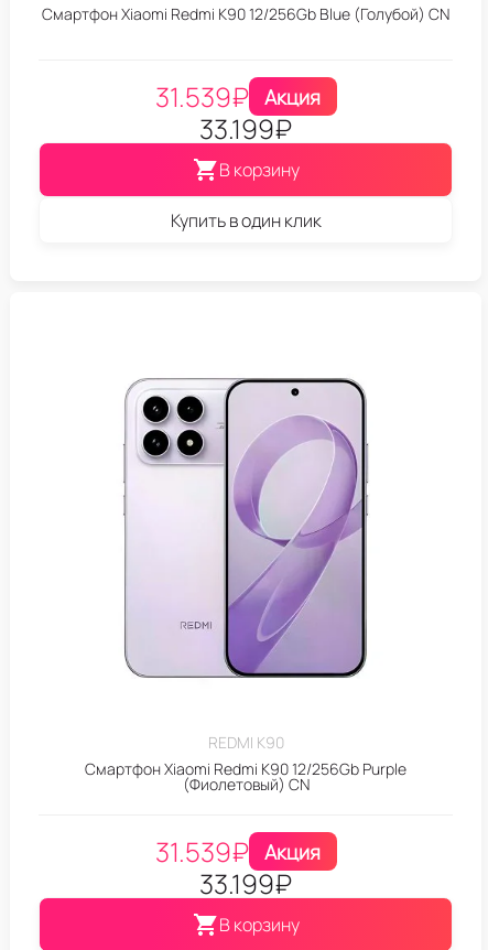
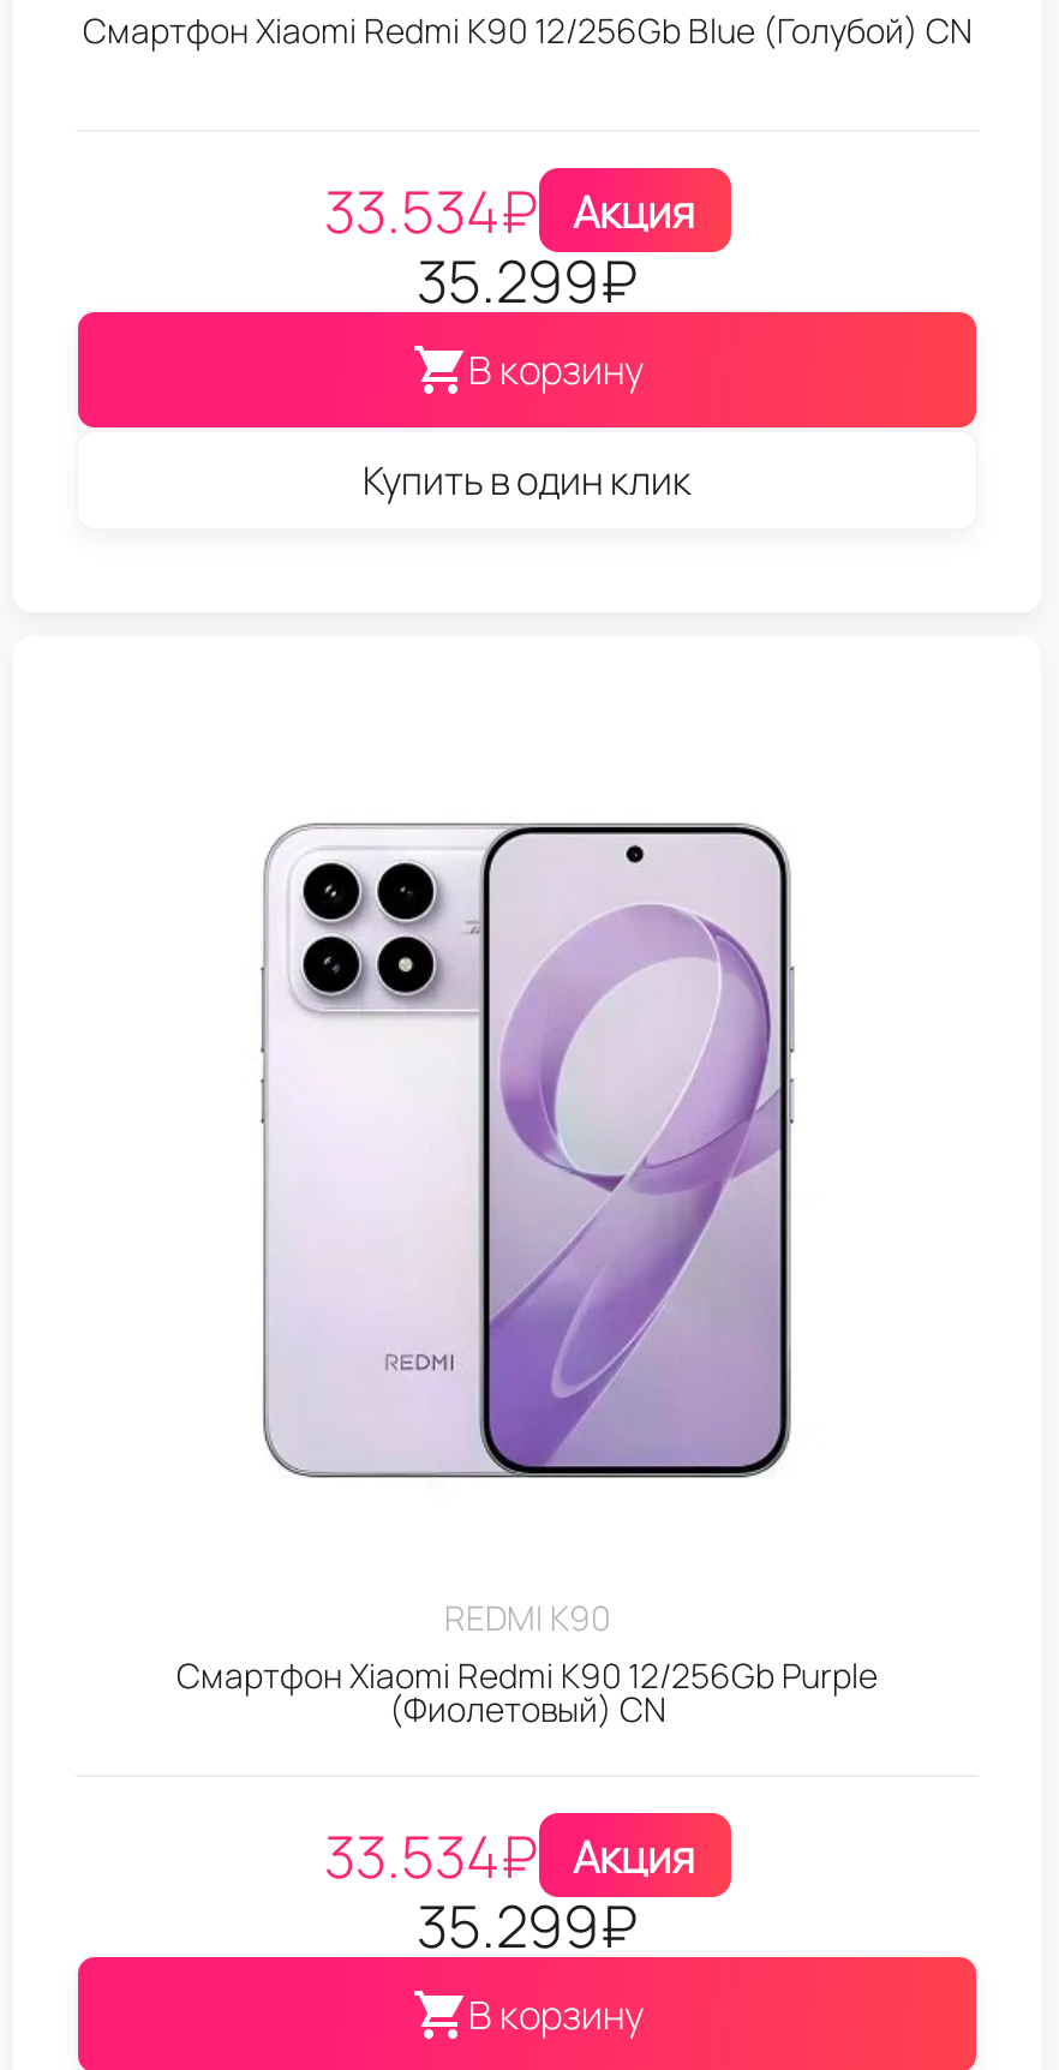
[155,78,321,114] 31.539₽ Акция -> [324,169,695,249] 33.534₽ Акция
[199,110,292,147] 33.199₽ -> [417,240,638,319] 35.299₽
[155,833,321,869] 31.539₽ Акция -> [324,1814,695,1893] 33.534₽ Акция
[199,865,292,902] 33.199₽ -> [417,1885,638,1964] 35.299₽

